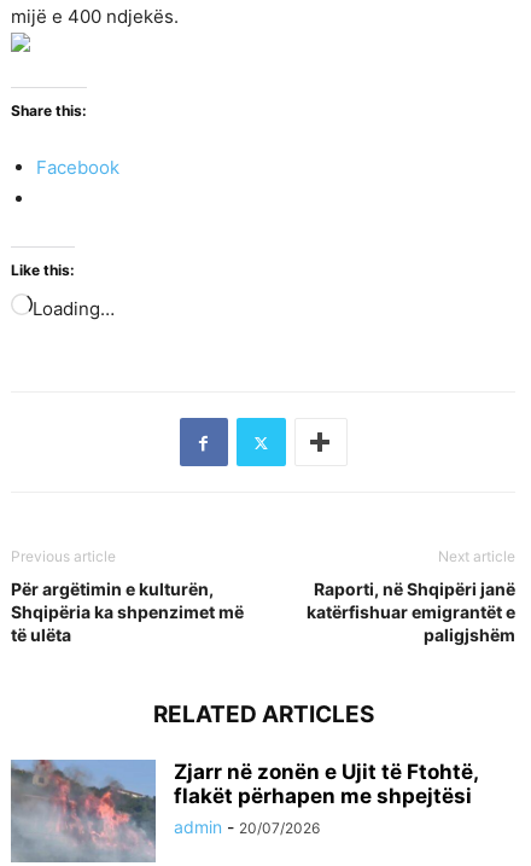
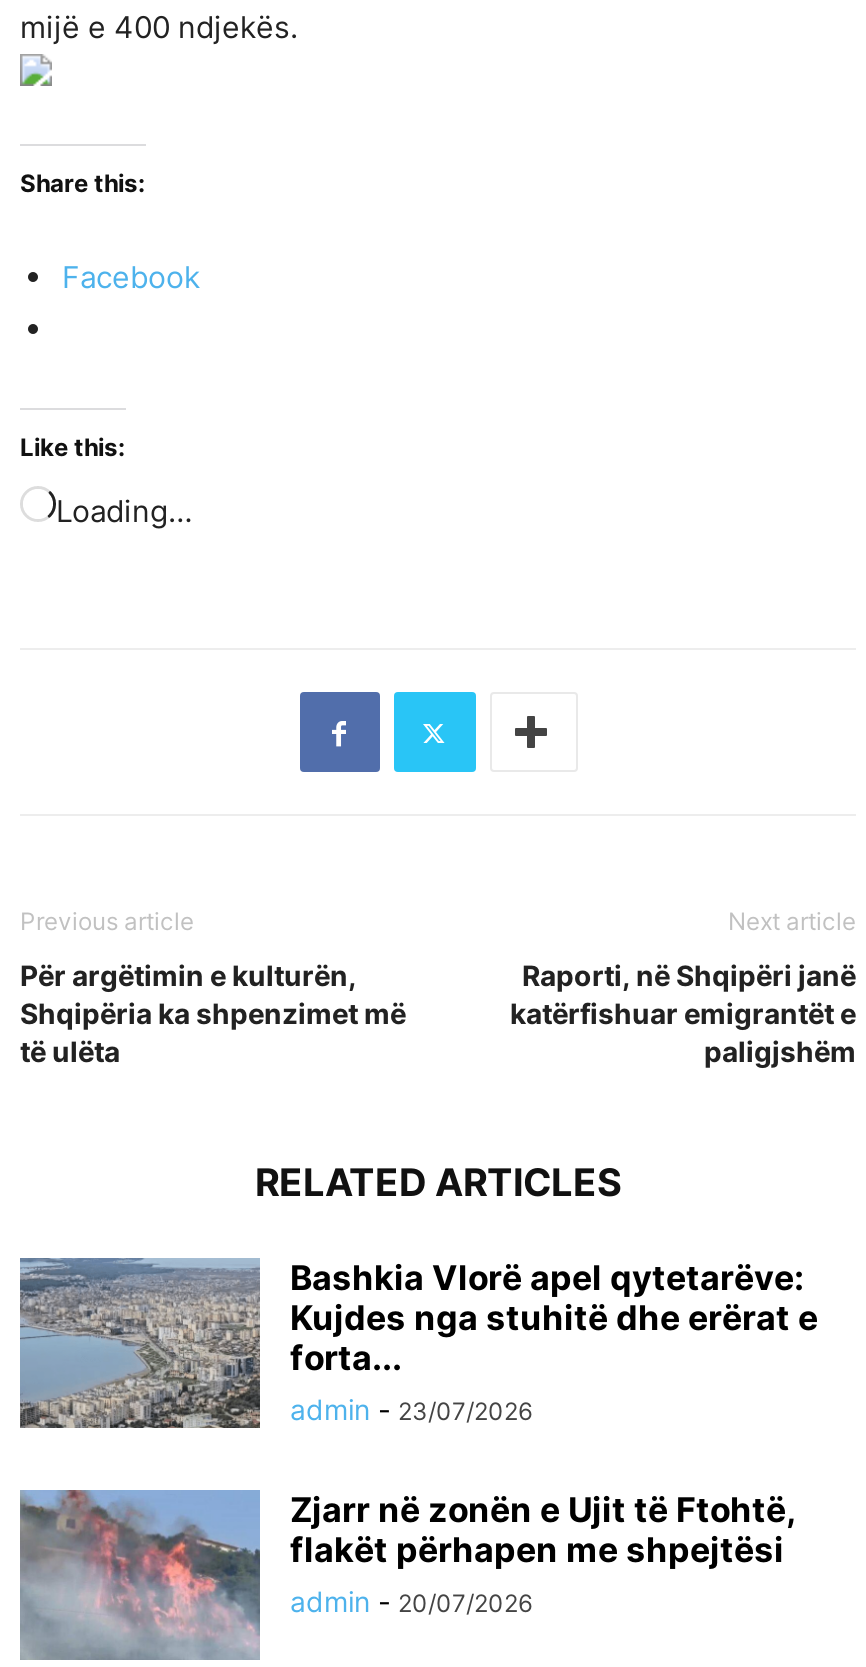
none -> [20,1258,818,1430] [image] | Bashkia Vlorë apel qytetarëve: | Kujdes nga stuhitë dhe erërat e | forta... | admin - 23/07/2026

